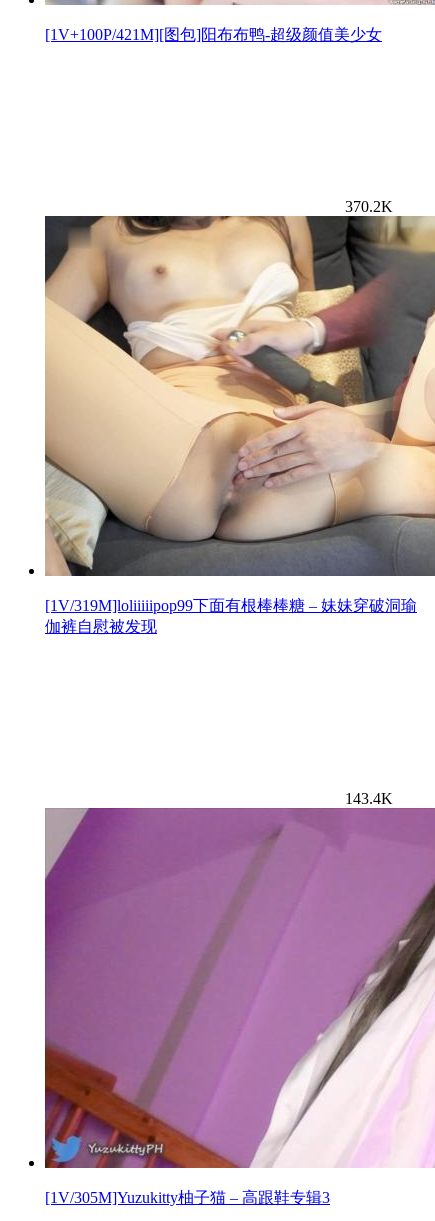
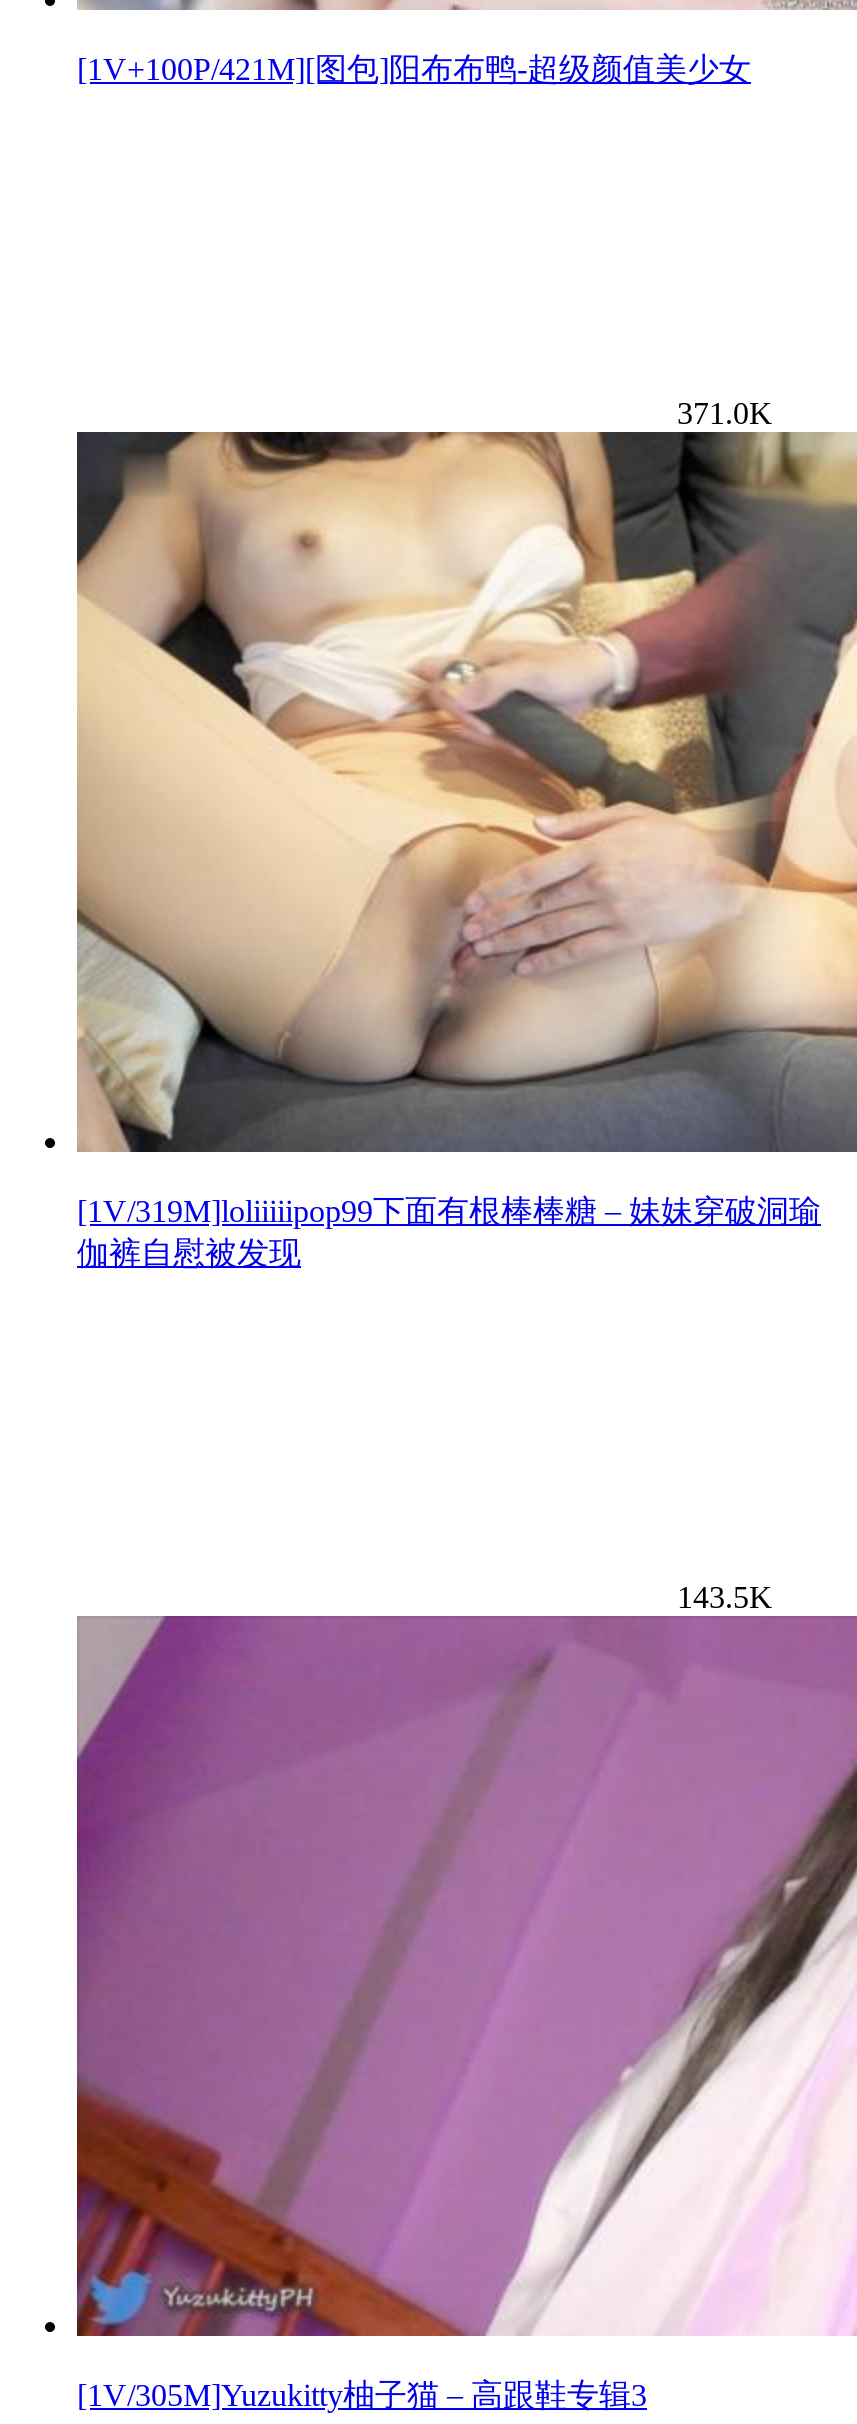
[345,198,393,215] 370.2K -> [677,396,773,430] 371.0K
[345,790,393,807] 143.4K -> [677,1580,773,1614] 143.5K

